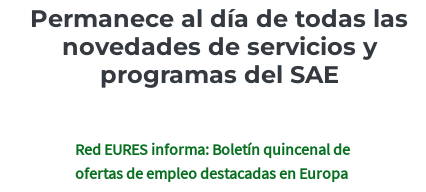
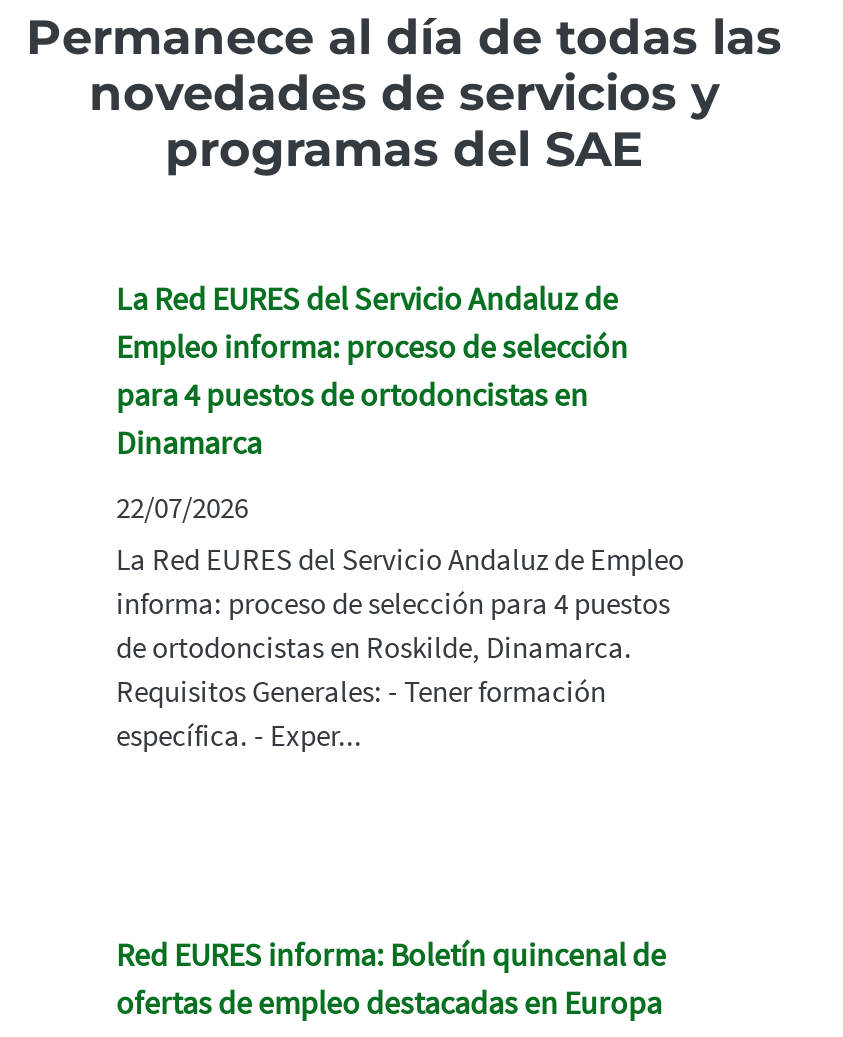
none -> [116,278,684,754] La Red EURES del Servicio Andaluz de | Empleo informa: proceso de selección | para 4 puestos de ortodoncistas en | Dinamarca | 22/07/2026 | La Red EURES del Servicio Andaluz de Empleo | informa: proceso de selección para 4 puestos | de ortodoncistas en Roskilde, Dinamarca. | Requisitos Generales: - Tener formación | específica. - Exper...

